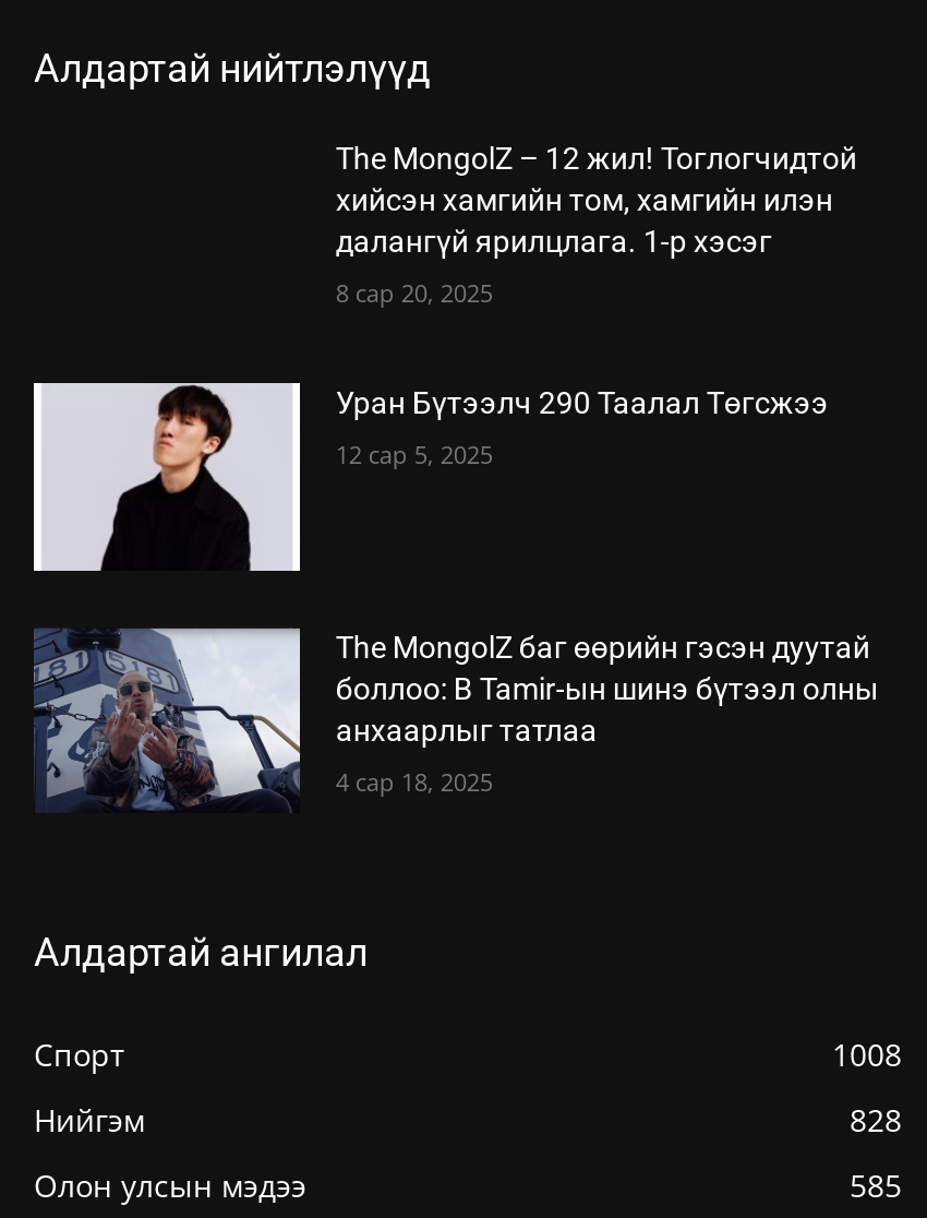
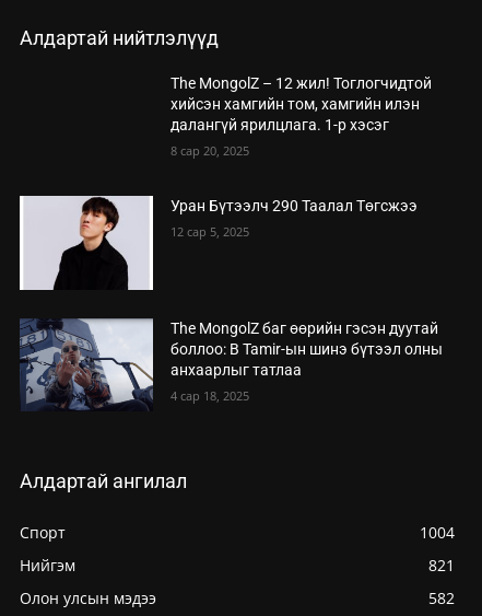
[832,1034,902,1076] 1008 -> [420,522,455,543] 1004
[850,1100,902,1141] 828 -> [428,555,455,576] 821
[850,1165,902,1207] 585 -> [428,588,455,609] 582

